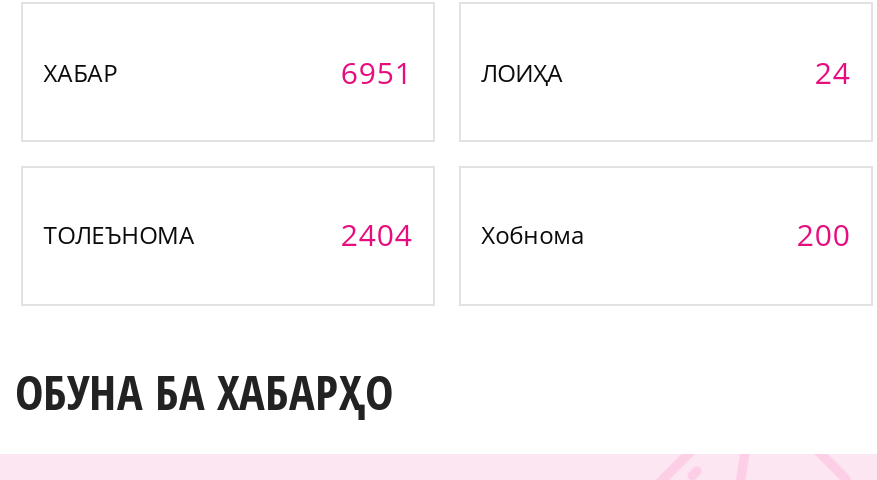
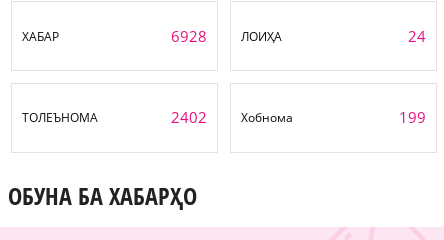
[341,52,413,92] 6951 -> [171,26,207,46] 6928
[341,214,413,254] 2404 -> [171,107,207,127] 2402
[797,214,851,254] 200 -> [399,107,426,127] 199

